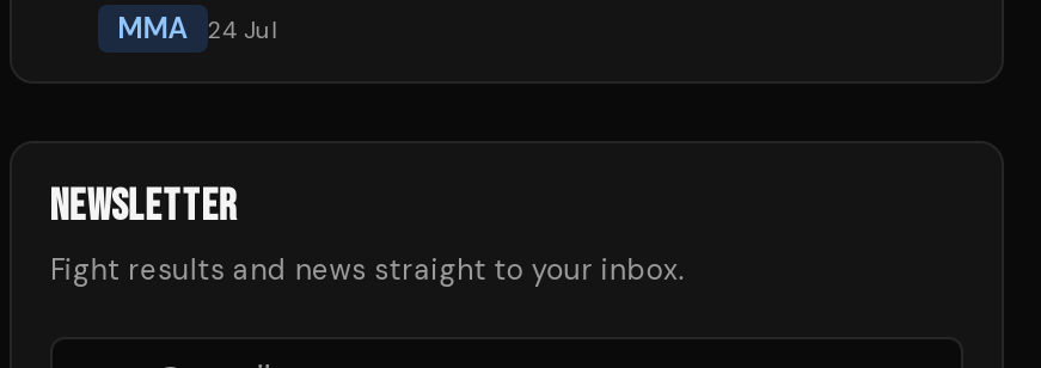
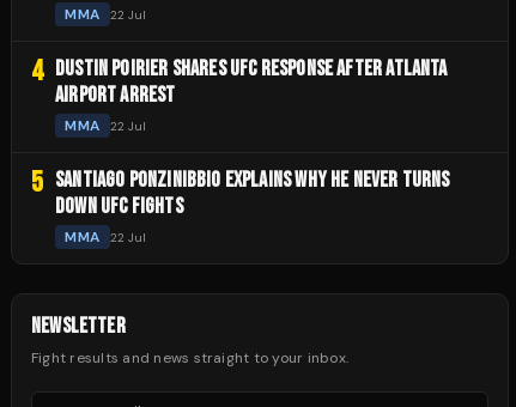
[207,13,279,44] 24 Jul -> [31,7,450,247] 22 Jul | 4 DUSTIN POIRIER SHARES UFC RESPONSE AFTER ATLANTA | AIRPORT ARREST | MMA | 22 Jul | 5 SANTIAGO PONZINIBBIO EXPLAINS WHY HE NEVER TURNS | DOWN UFC FIGHTS | MMA | 22 Jul

